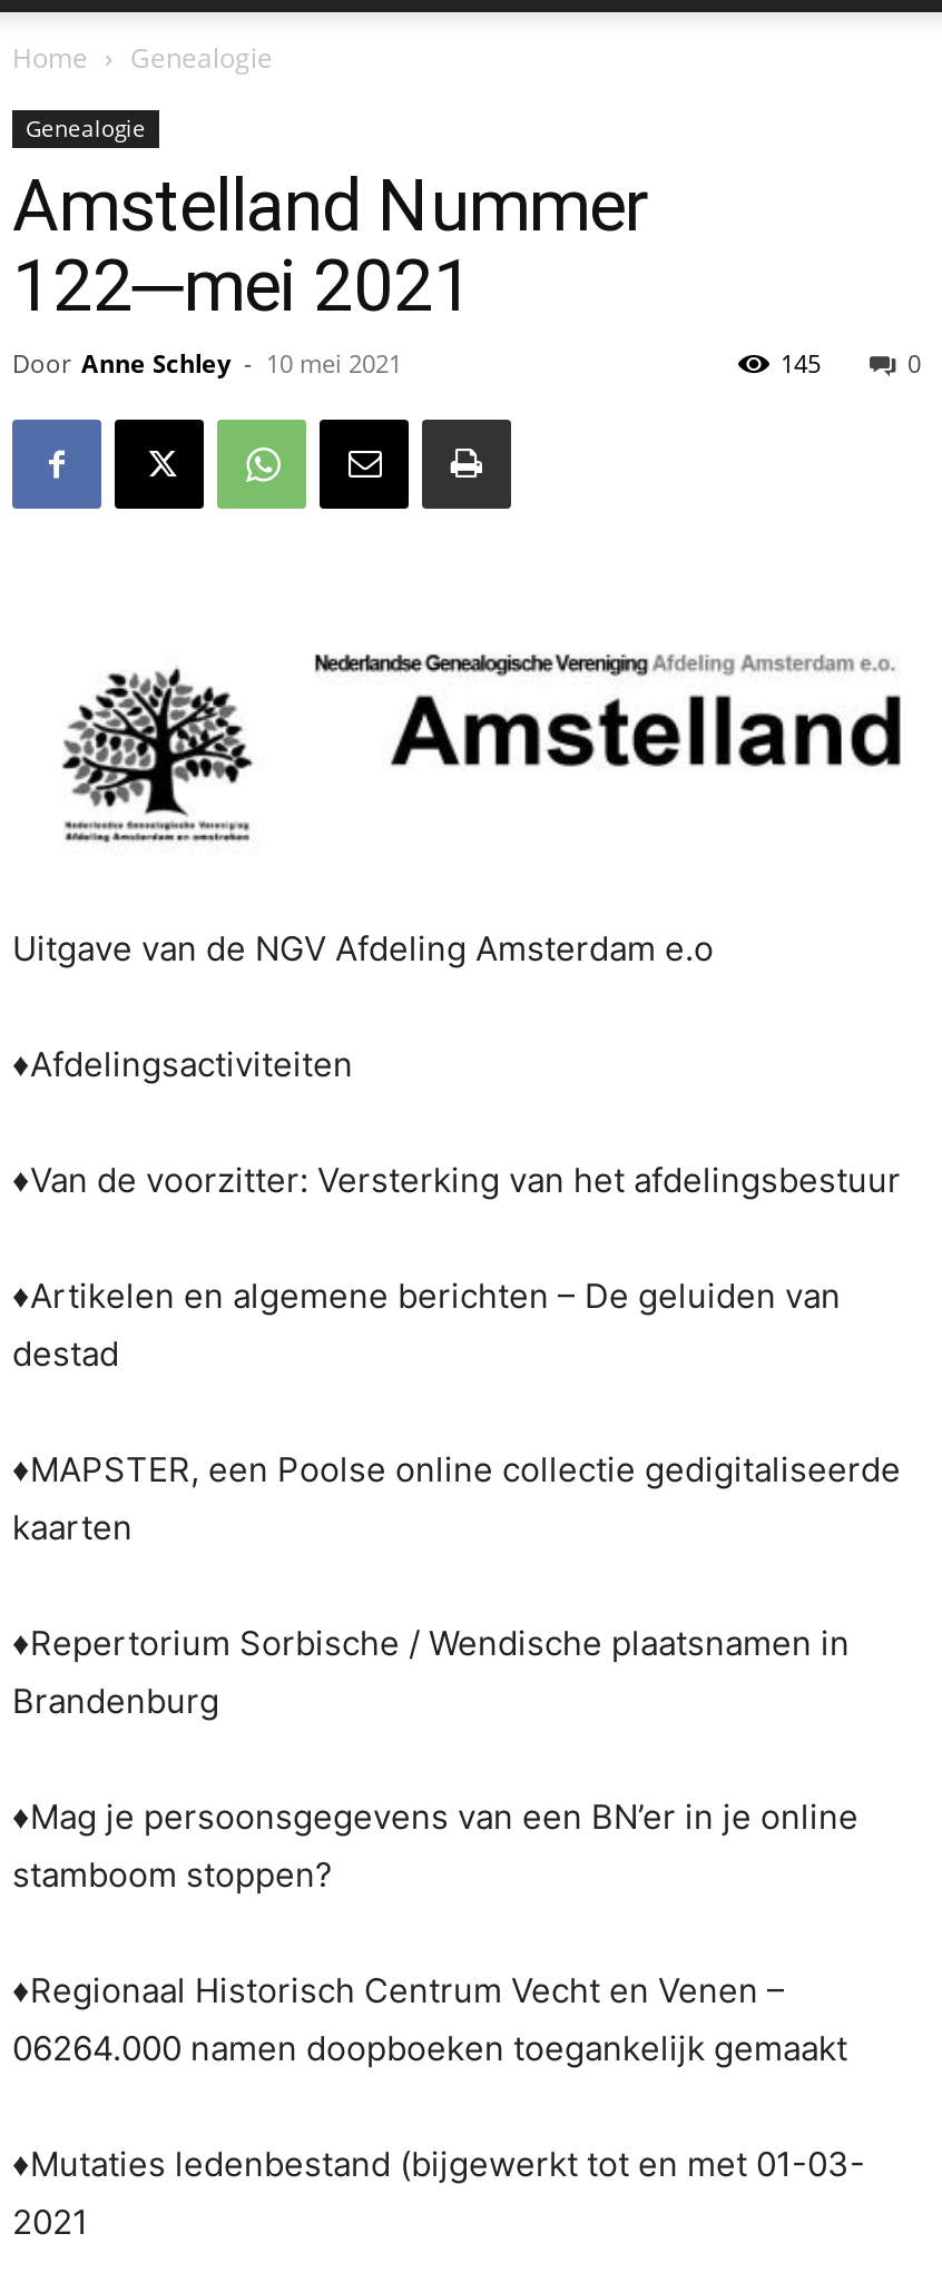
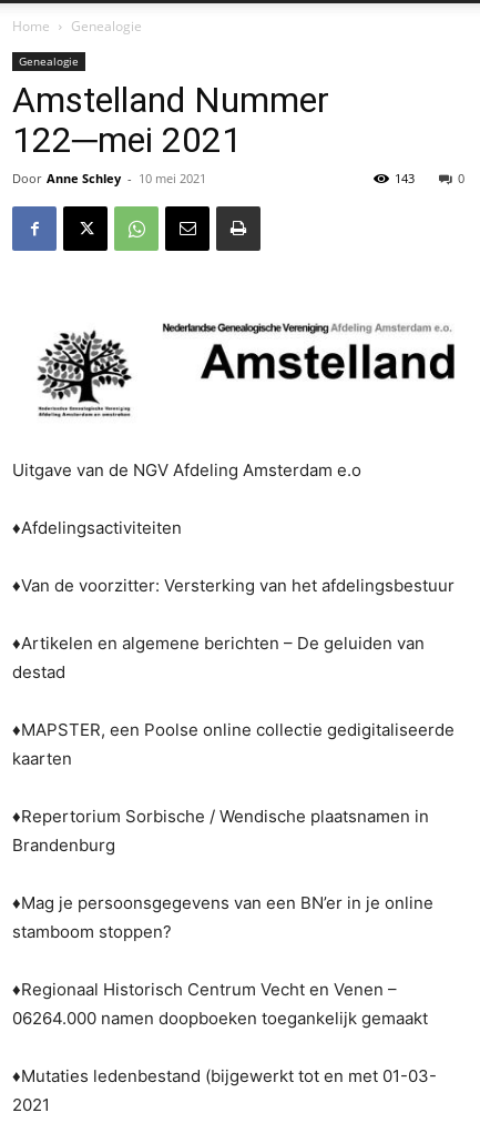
[781,346,821,380] 145 -> [395,170,415,186] 143

